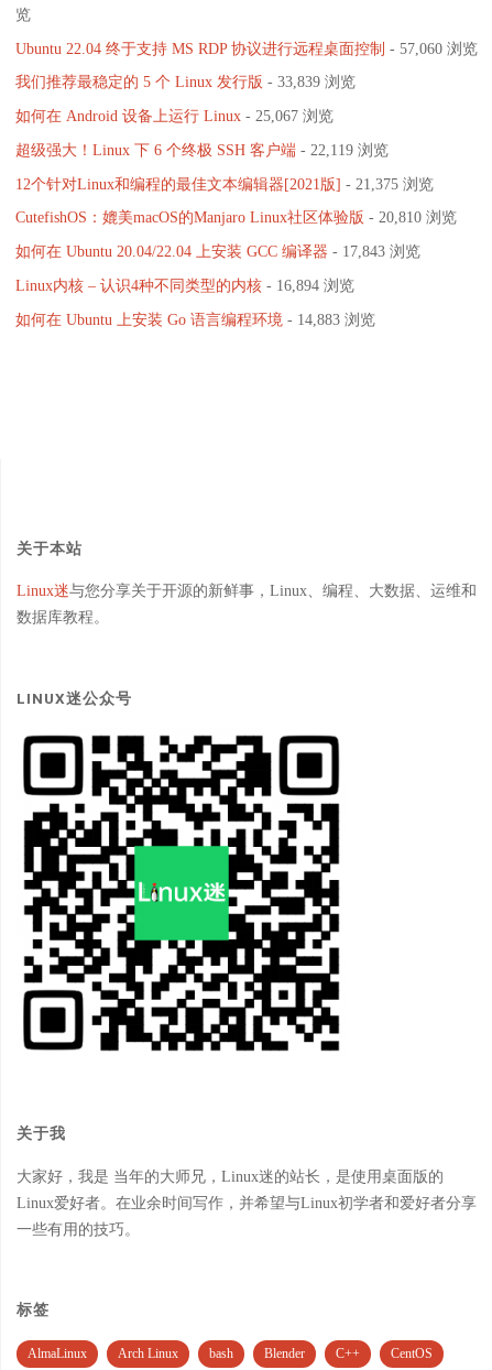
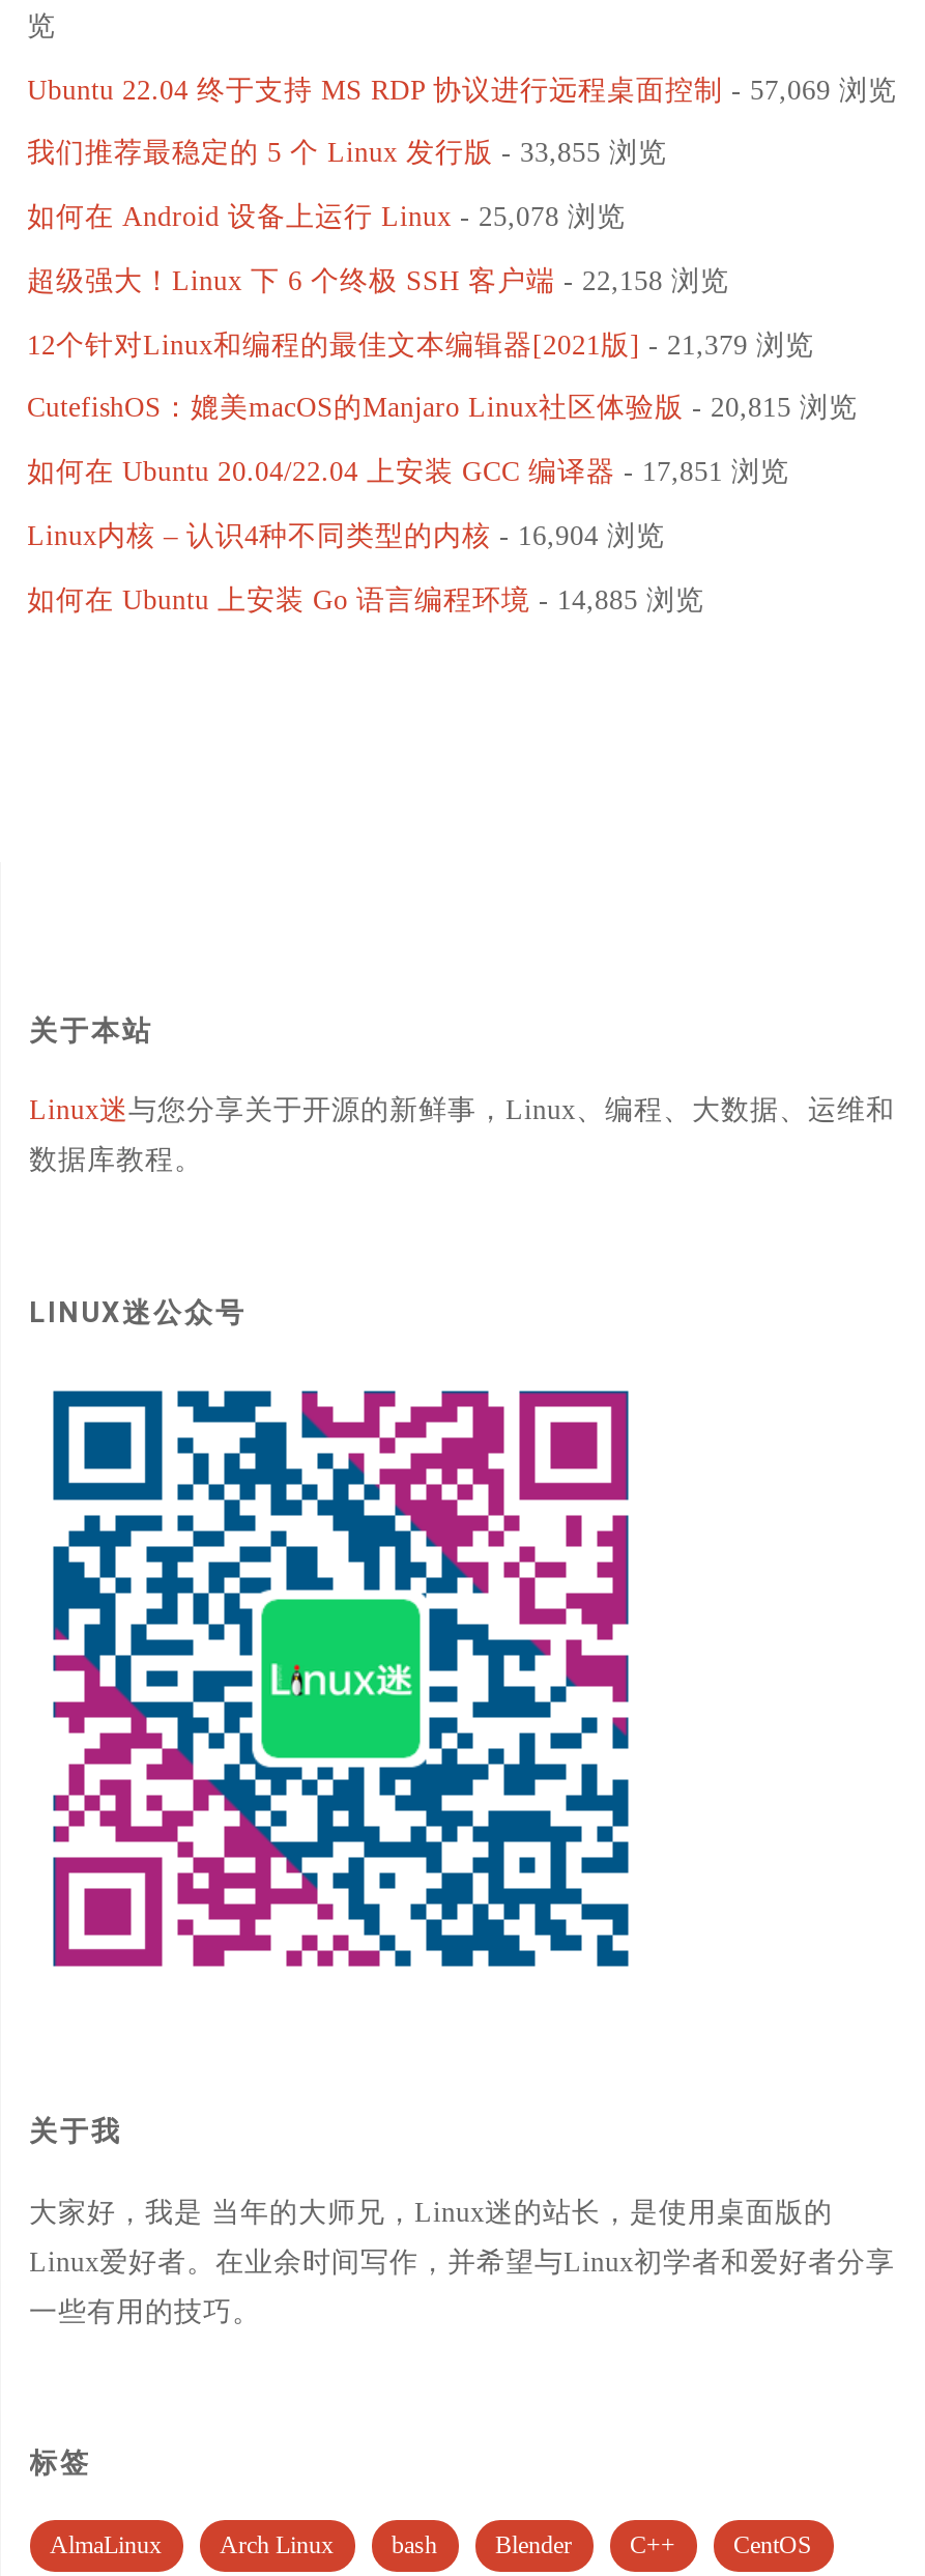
[15,40,477,57] Ubuntu 22.04 终于支持 MS RDP 协议进行远程桌面控制- 57,060 浏览 -> [27,74,897,105] Ubuntu 22.04 终于支持 MS RDP 协议进行远程桌面控制- 57,069 浏览
[15,74,355,91] 我们推荐最稳定的 5 个 Linux 发行版- 33,839 浏览 -> [27,138,667,169] 我们推荐最稳定的 5 个 Linux 发行版- 33,855 浏览
[15,108,333,125] 如何在 Android 设备上运行 Linux - 25,067 浏览 -> [27,201,626,232] 如何在 Android 设备上运行 Linux - 25,078 浏览
[15,142,388,158] 超级强大！Linux 下 6 个终极 SSH 客户端- 22,119 浏览 -> [27,265,729,296] 超级强大！Linux 下 6 个终极 SSH 客户端- 22,158 浏览
[15,176,433,192] 12个针对Linux和编程的最佳文本编辑器[2021版] - 21,375 浏览 -> [27,329,814,360] 12个针对Linux和编程的最佳文本编辑器[2021版] - 21,379 浏览
[15,210,456,226] CutefishOS：媲美macOS的Manjaro Linux社区体验版- 20,810 浏览 -> [27,393,858,424] CutefishOS：媲美macOS的Manjaro Linux社区体验版- 20,815 浏览
[15,243,420,260] 如何在 Ubuntu 20.04/22.04 上安装 GCC 编译器- 17,843 浏览 -> [27,456,789,487] 如何在 Ubuntu 20.04/22.04 上安装 GCC 编译器- 17,851 浏览
[15,277,354,294] Linux内核 – 认识4种不同类型的内核- 16,894 浏览 -> [27,520,665,551] Linux内核 – 认识4种不同类型的内核- 16,904 浏览
[15,311,375,328] 如何在 Ubuntu 上安装 Go 语言编程环境- 14,883 浏览 -> [27,584,704,615] 如何在 Ubuntu 上安装 Go 语言编程环境- 14,885 浏览
[22,735,340,1052] [image] -> [42,1382,637,1975] [image]

